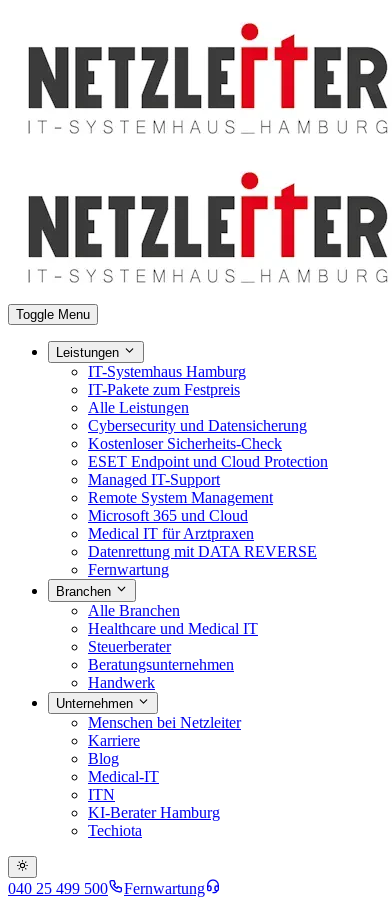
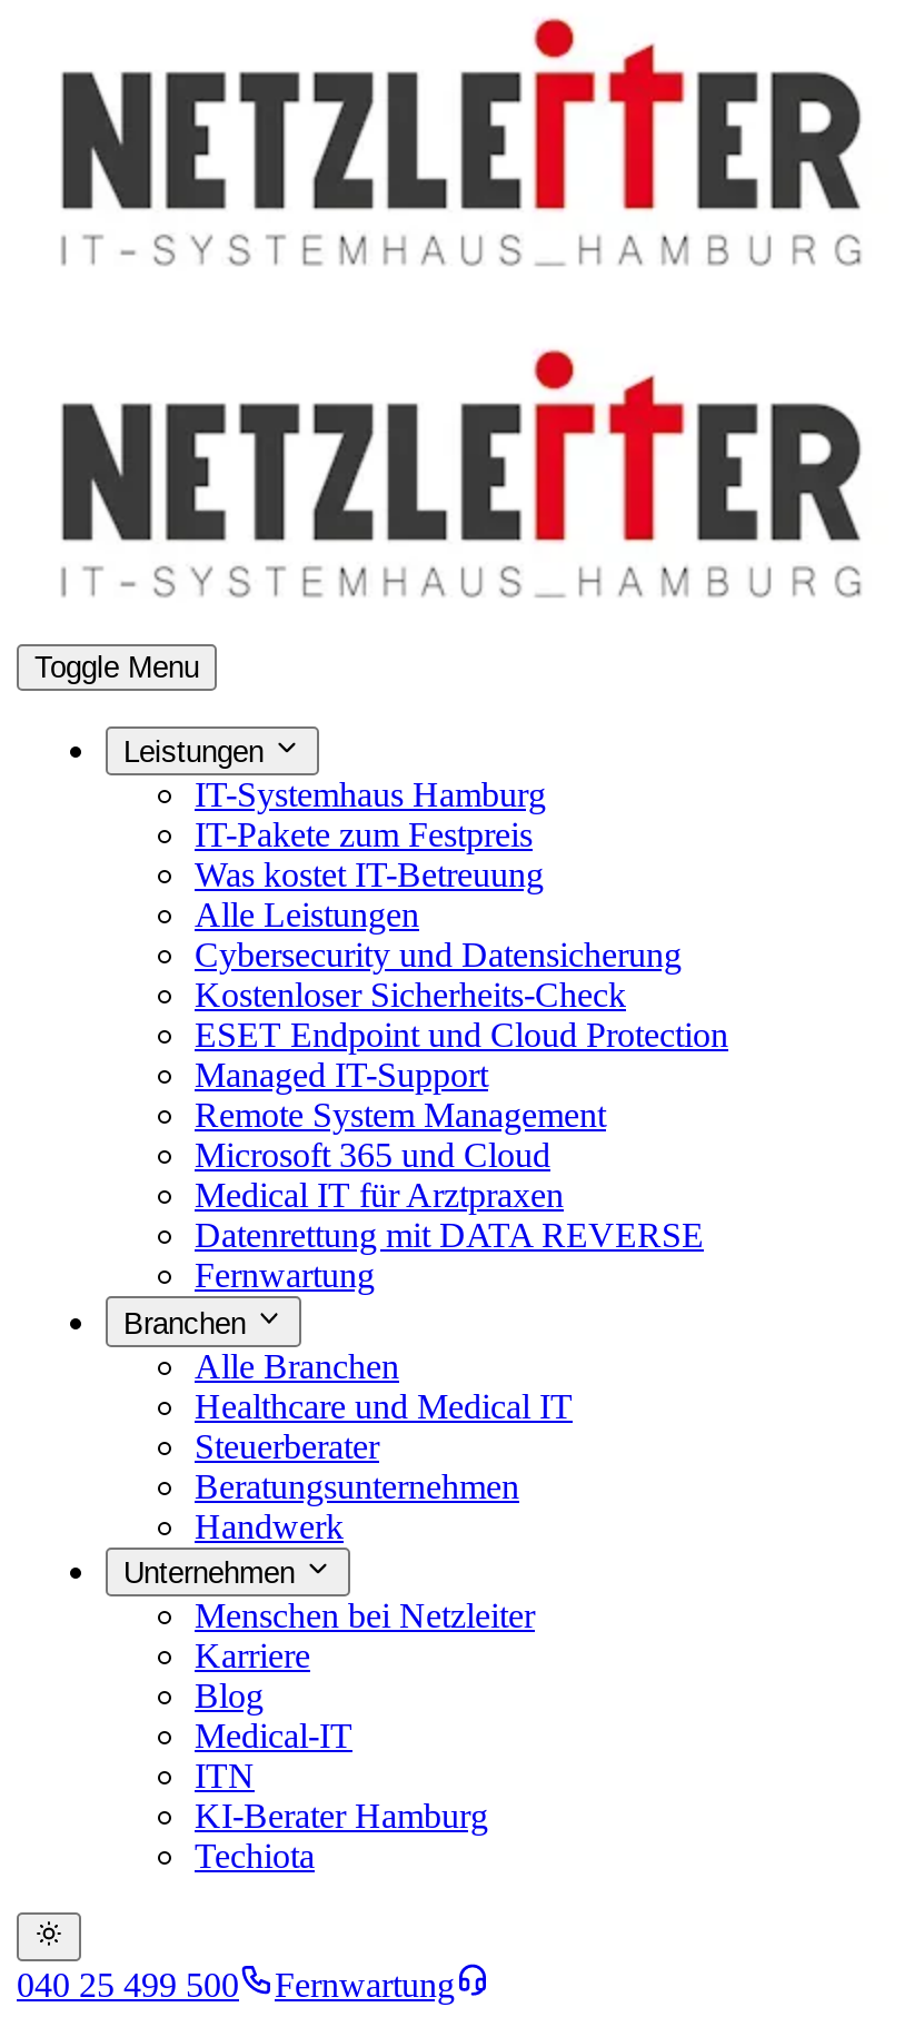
none -> [195,856,544,894] Was kostet IT-Betreuung

